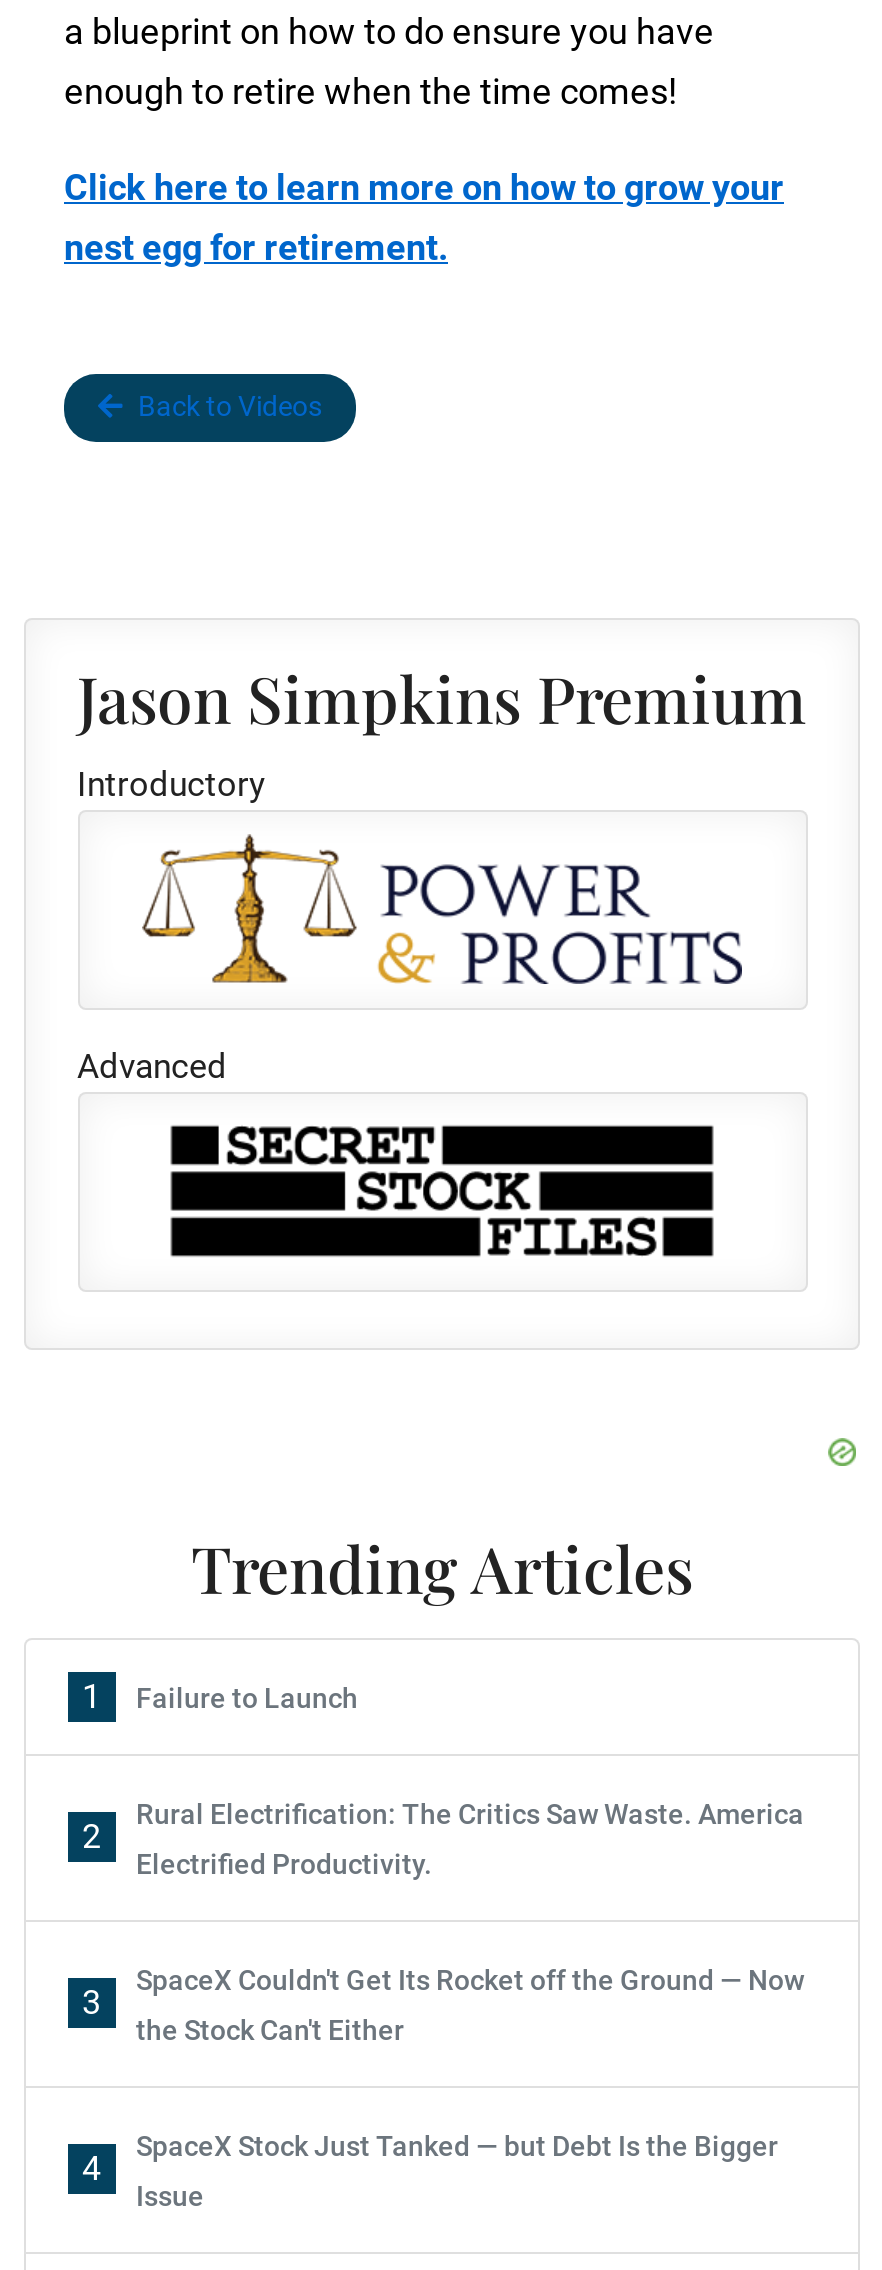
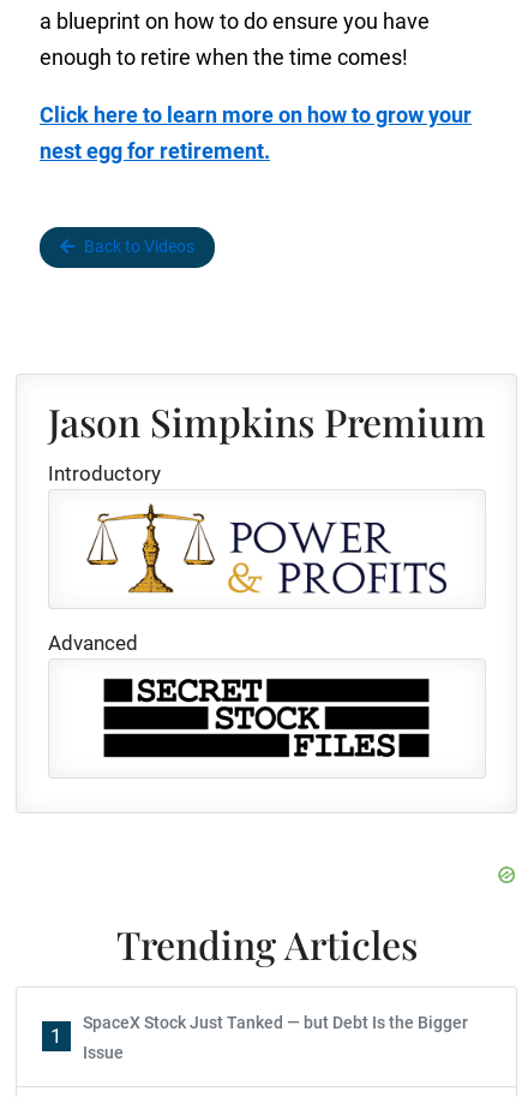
[136,1682,358,1714] Failure to Launch -> none
[136,1798,804,1880] Rural Electrification: The Critics Saw Waste. America | Electrified Productivity. -> none
[82,1817,102,1857] 2 -> none
[136,1964,804,2046] SpaceX Couldn't Get Its Rocket off the Ground — Now | the Stock Can't Either -> none
[82,1983,102,2023] 3 -> none
[82,2149,102,2189] 4 -> none

